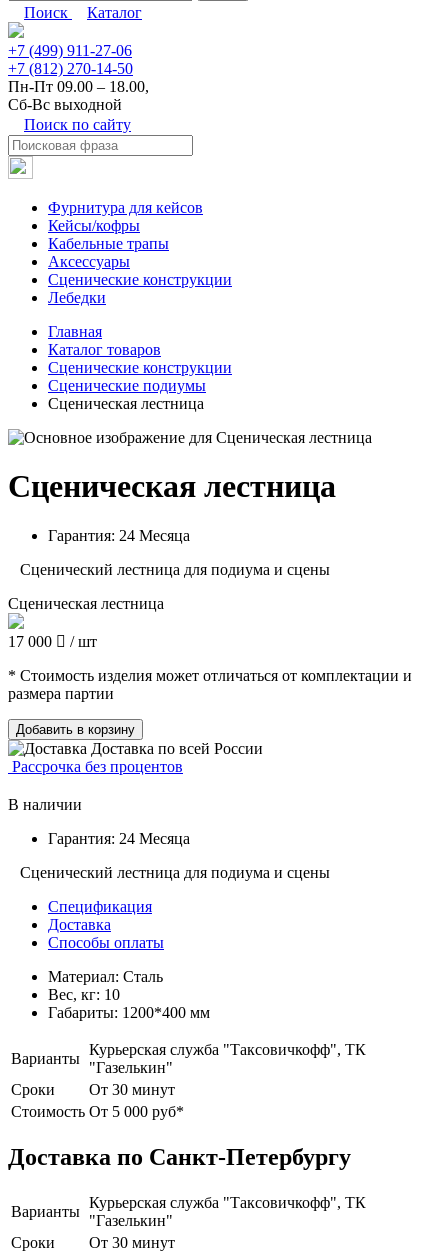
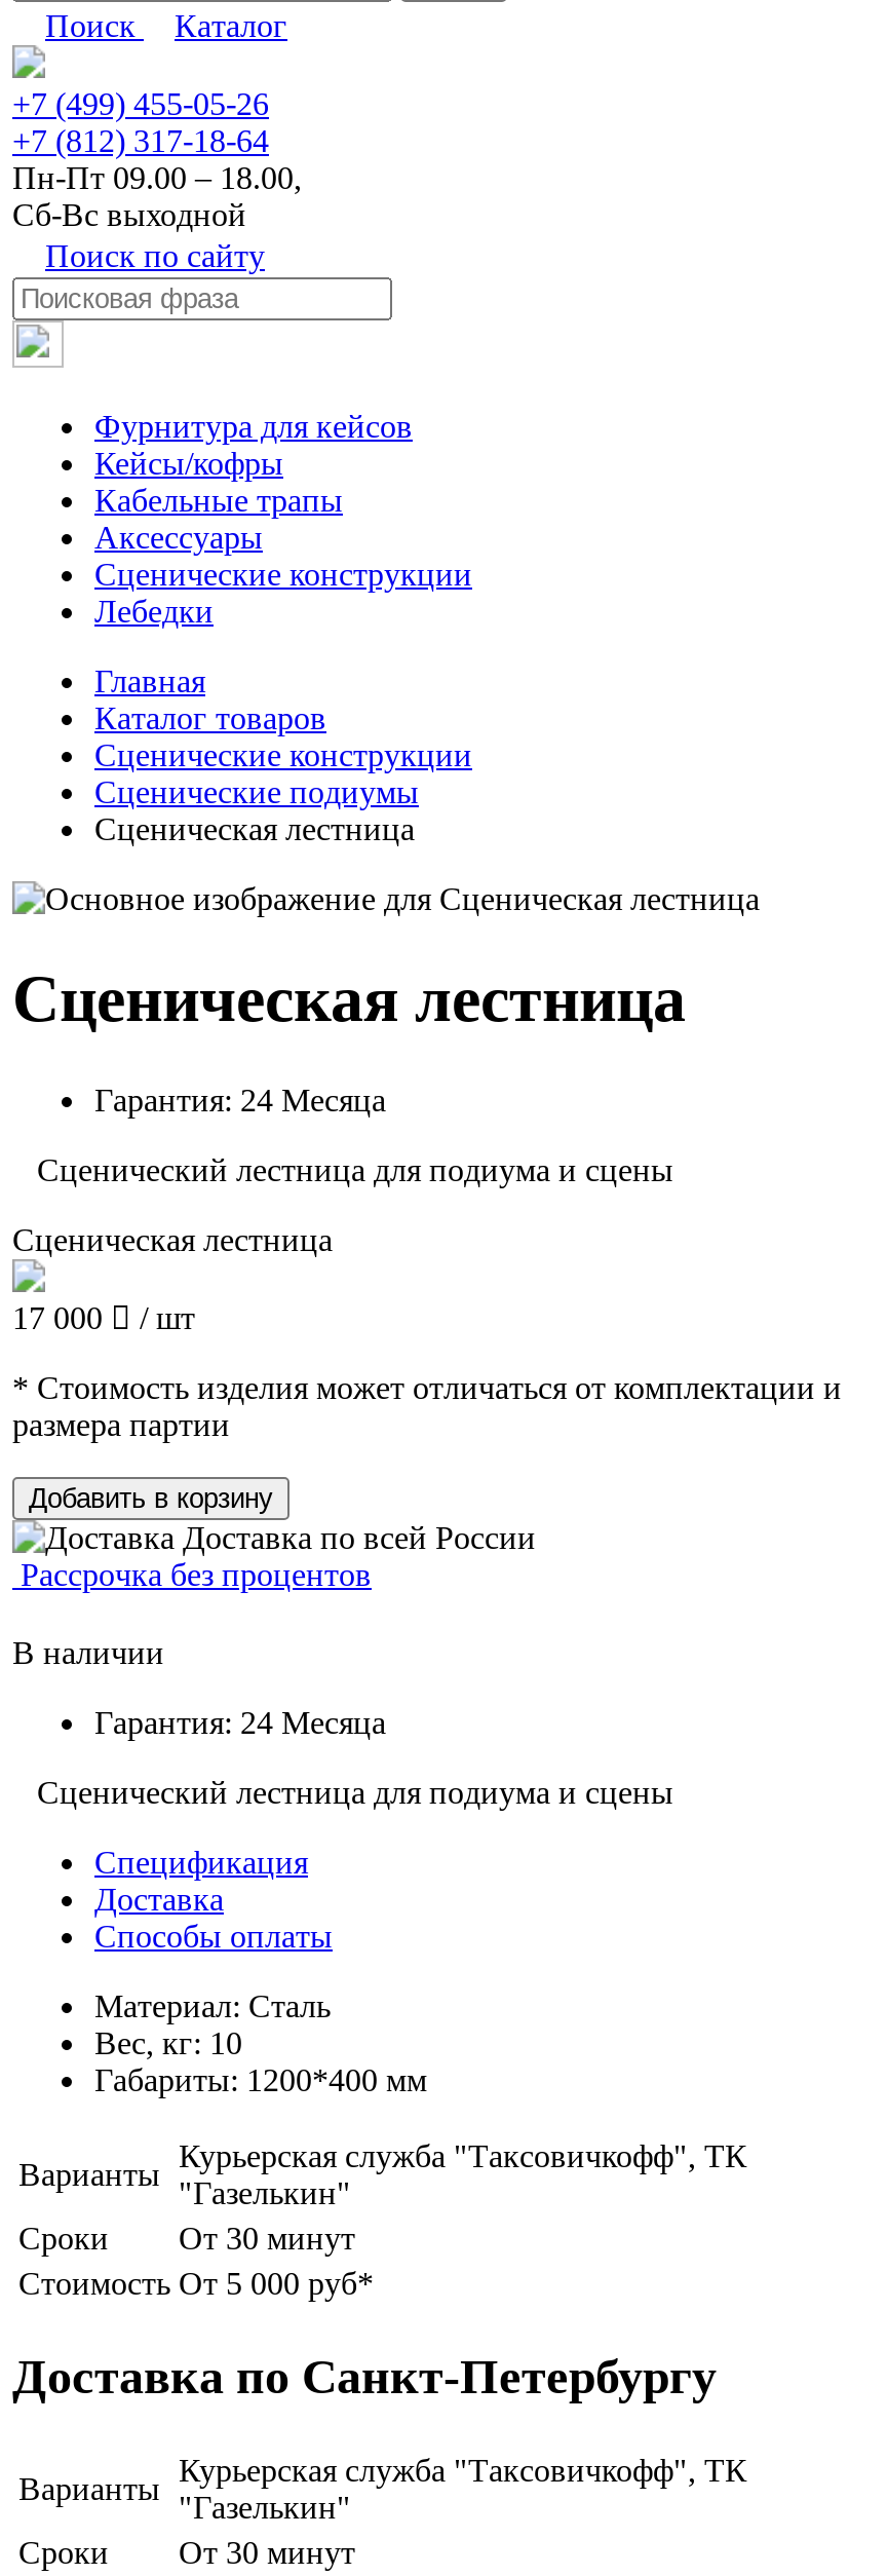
[8,42,132,59] +7 (499) 911-27-06 -> [12,86,269,121] +7 (499) 455-05-26
[8,60,133,77] +7 (812) 270-14-50 -> [12,123,269,158] +7 (812) 317-18-64

